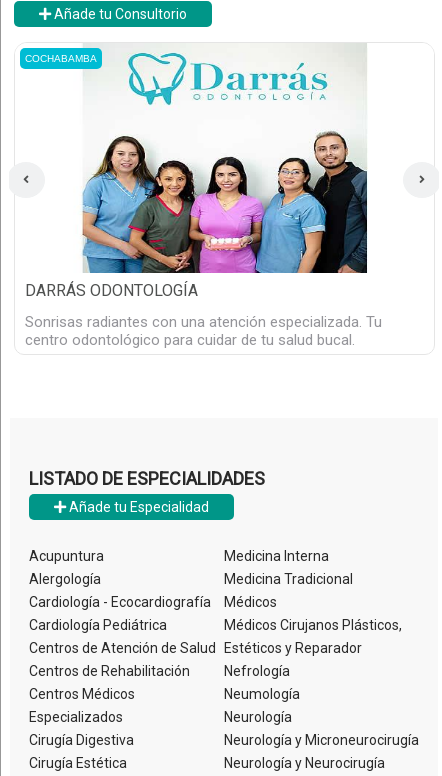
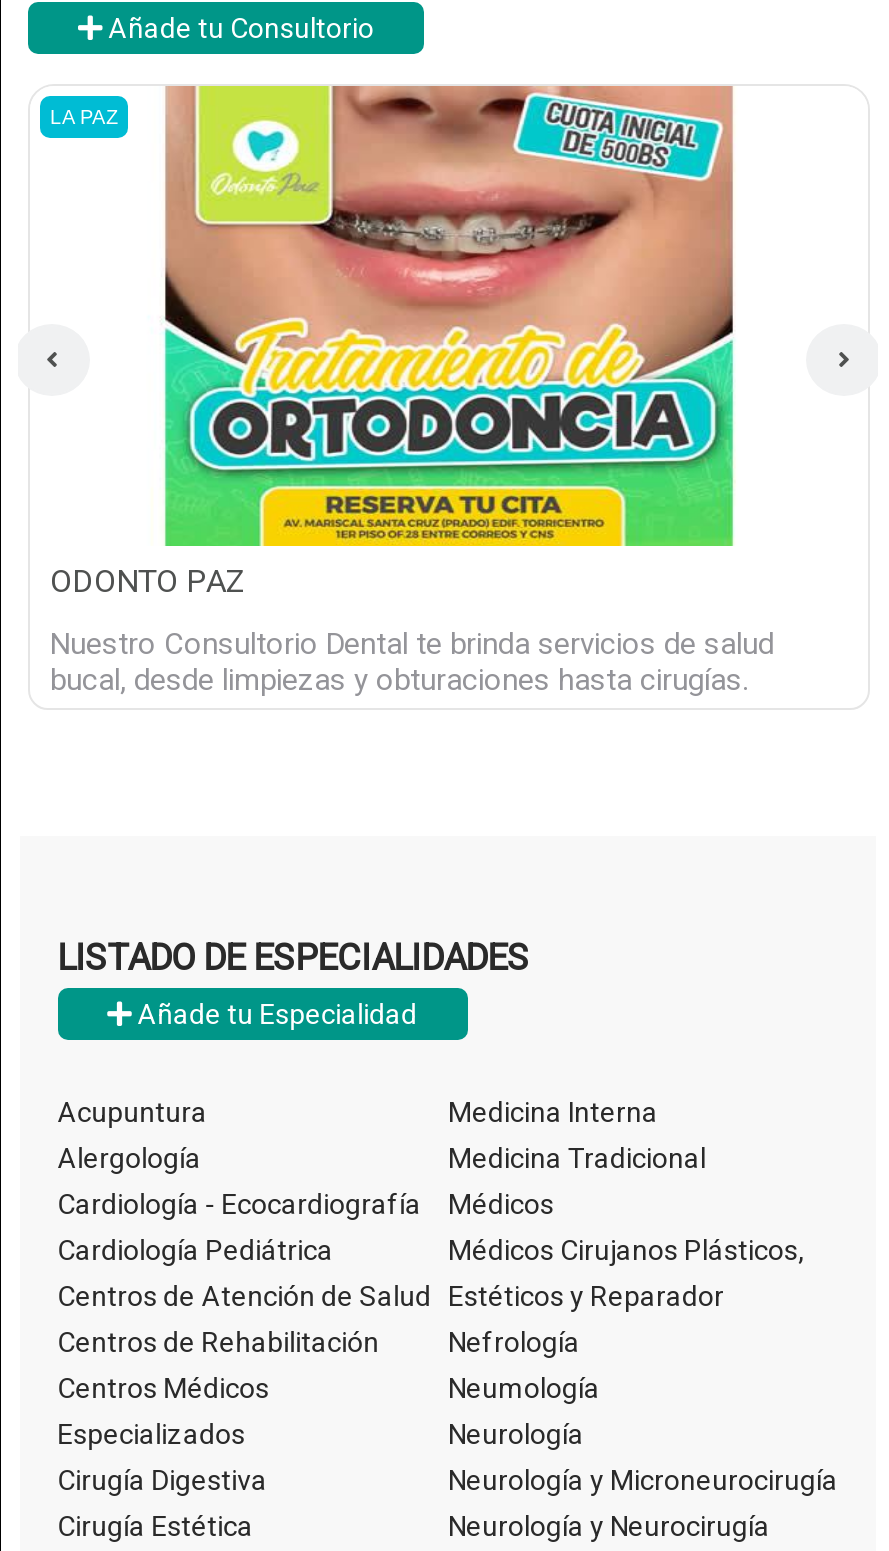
[25,43,368,300] [image] | DARRÁS ODONTOLOGÍA -> [50,84,734,599] [image] | ODONTO PAZ
[25,53,97,64] COCHABAMBA -> [50,105,118,127] LA PAZ
[25,313,382,349] Sonrisas radiantes con una atención especializada. Tu | centro odontológico para cuidar de tu salud bucal. -> [50,625,774,697] Nuestro Consultorio Dental te brinda servicios de salud | bucal, desde limpiezas y obturaciones hasta cirugías.

